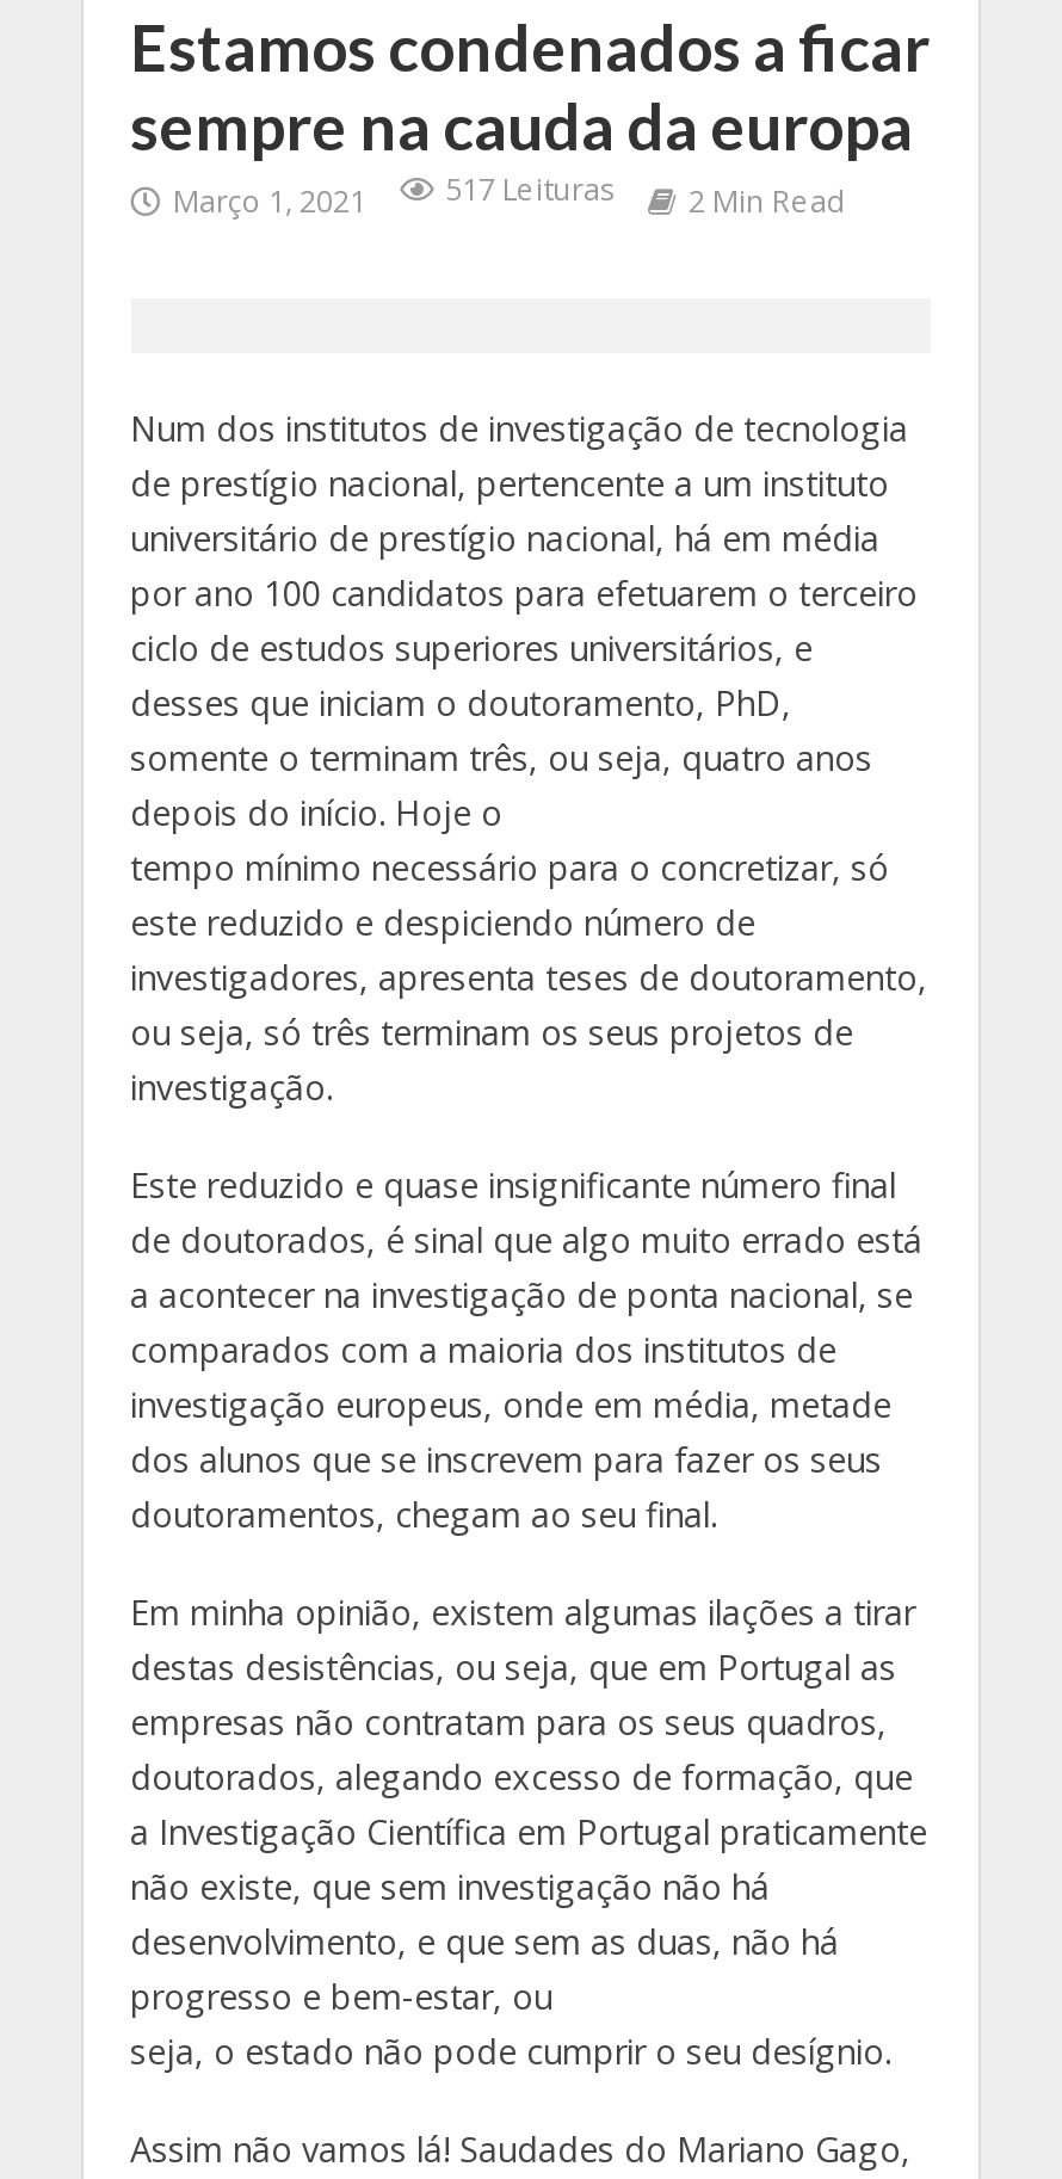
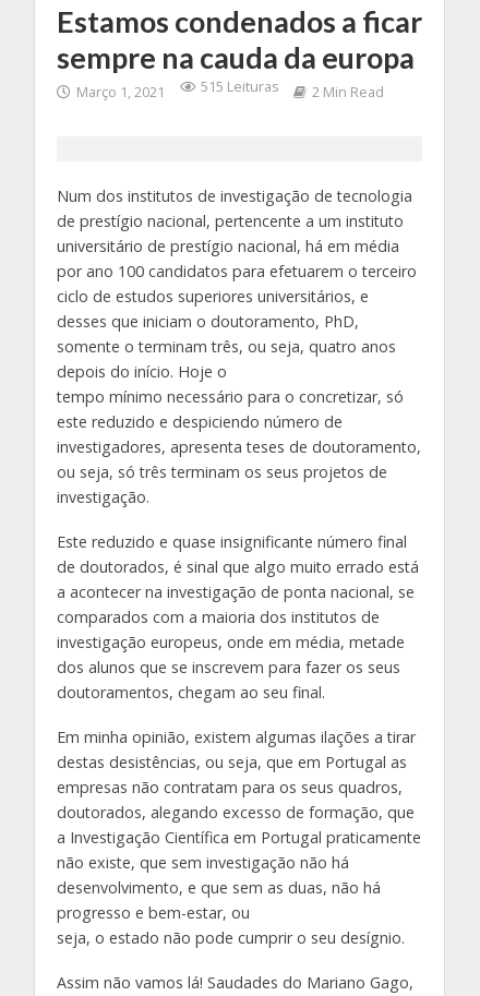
[173,169,846,222] Março 1, 2021 517 Leituras 2 Min Read -> [76,77,383,101] Março 1, 2021 515 Leituras 2 Min Read

